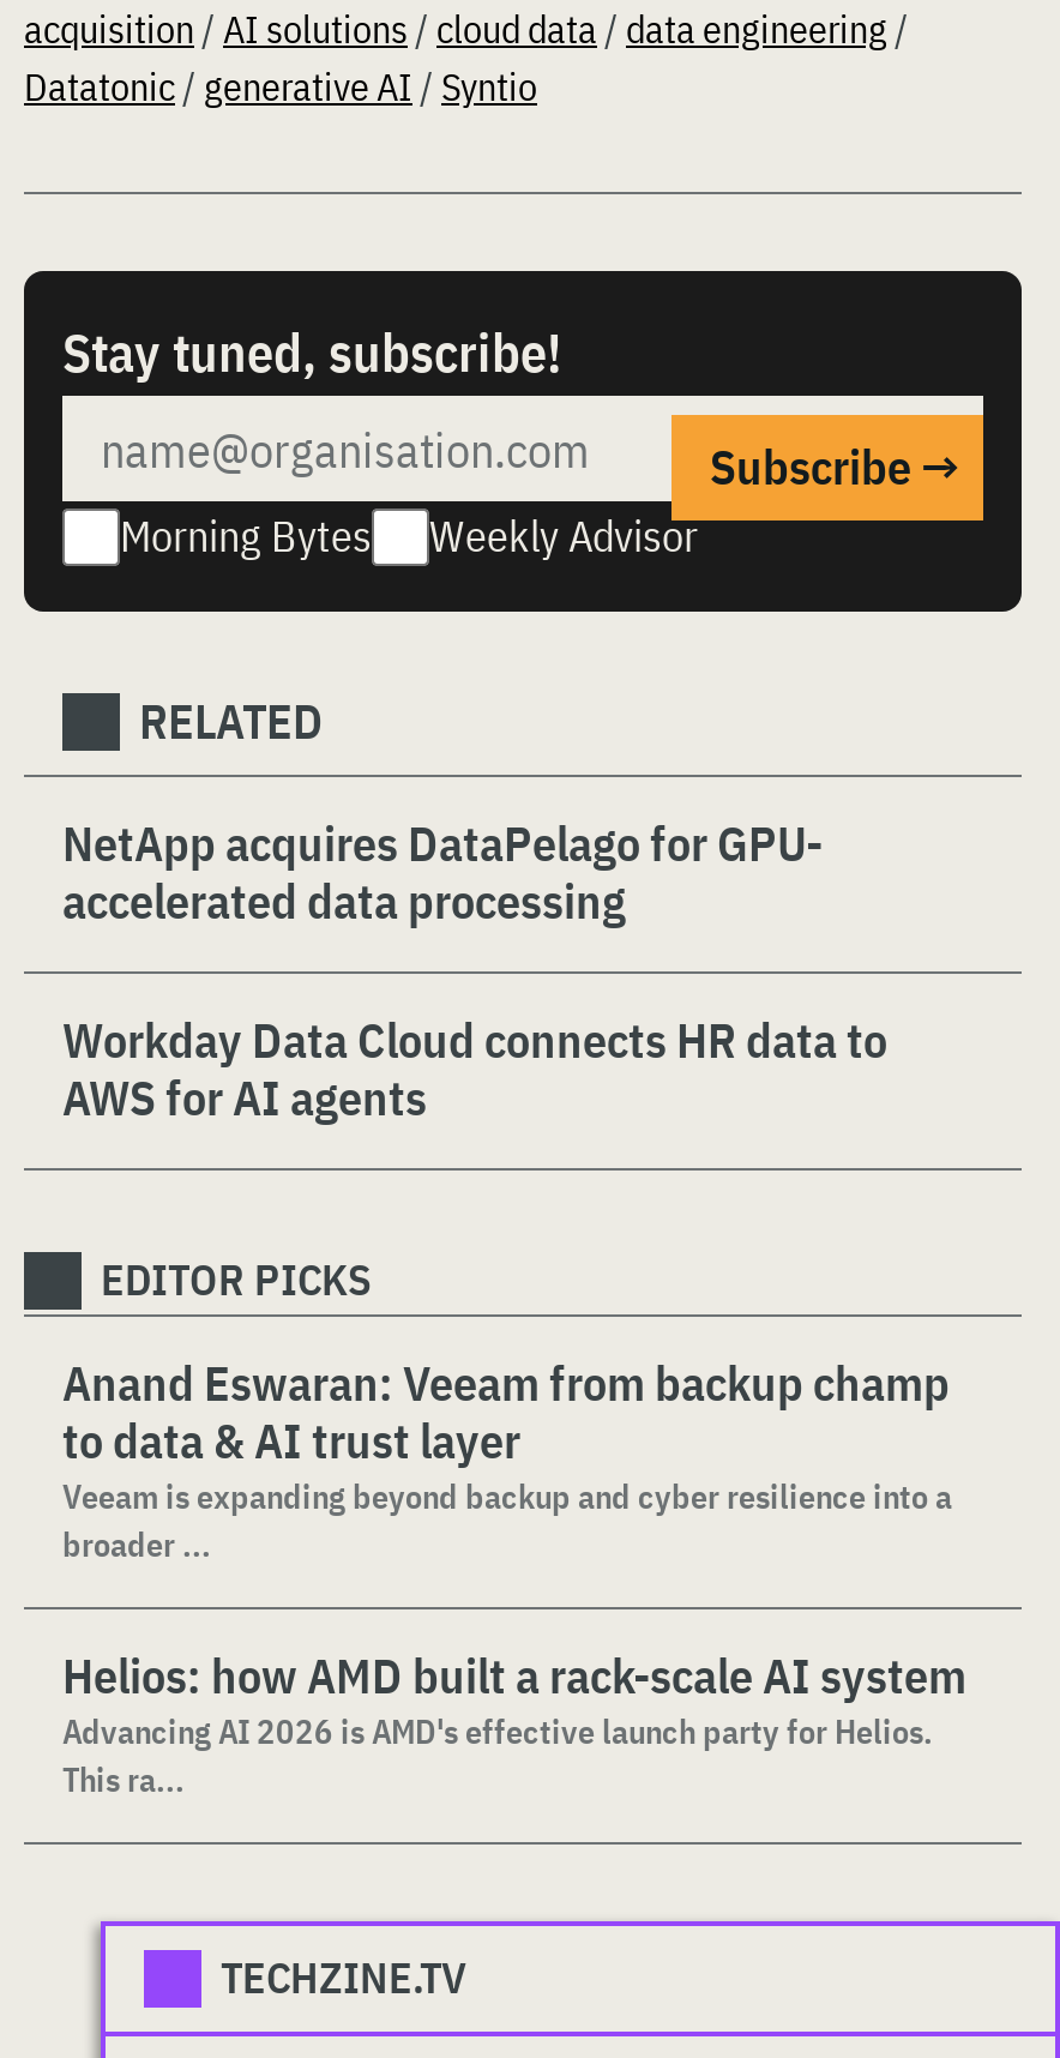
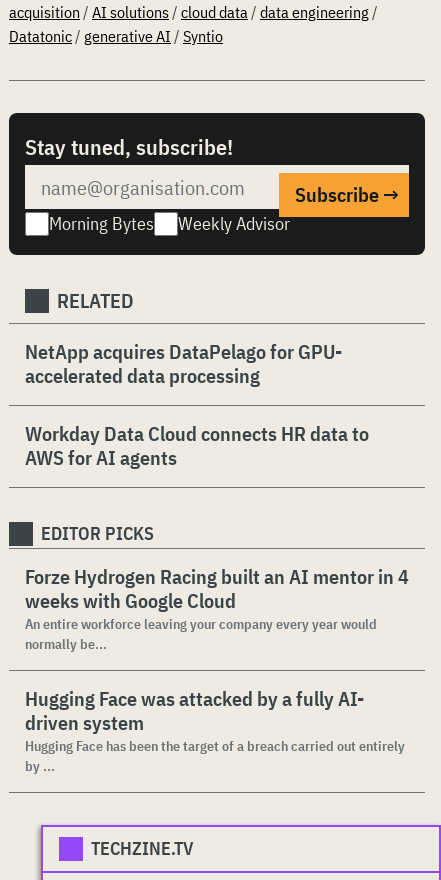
[62,1350,952,1566] Anand Eswaran: Veeam from backup champ | to data & AI trust layer | Veeam is expanding beyond backup and cyber resilience into a | broader ... -> [25,563,409,653] Forze Hydrogen Racing built an AI mentor in 4 | weeks with Google Cloud | An entire workforce leaving your company every year would | normally be...
[62,1643,966,1801] Helios: how AMD built a rack-scale AI system | Advancing AI 2026 is AMD's effective launch party for Helios. | This ra... -> [25,685,405,775] Hugging Face was attacked by a fully AI- | driven system | Hugging Face has been the target of a breach carried out entirely | by ...

